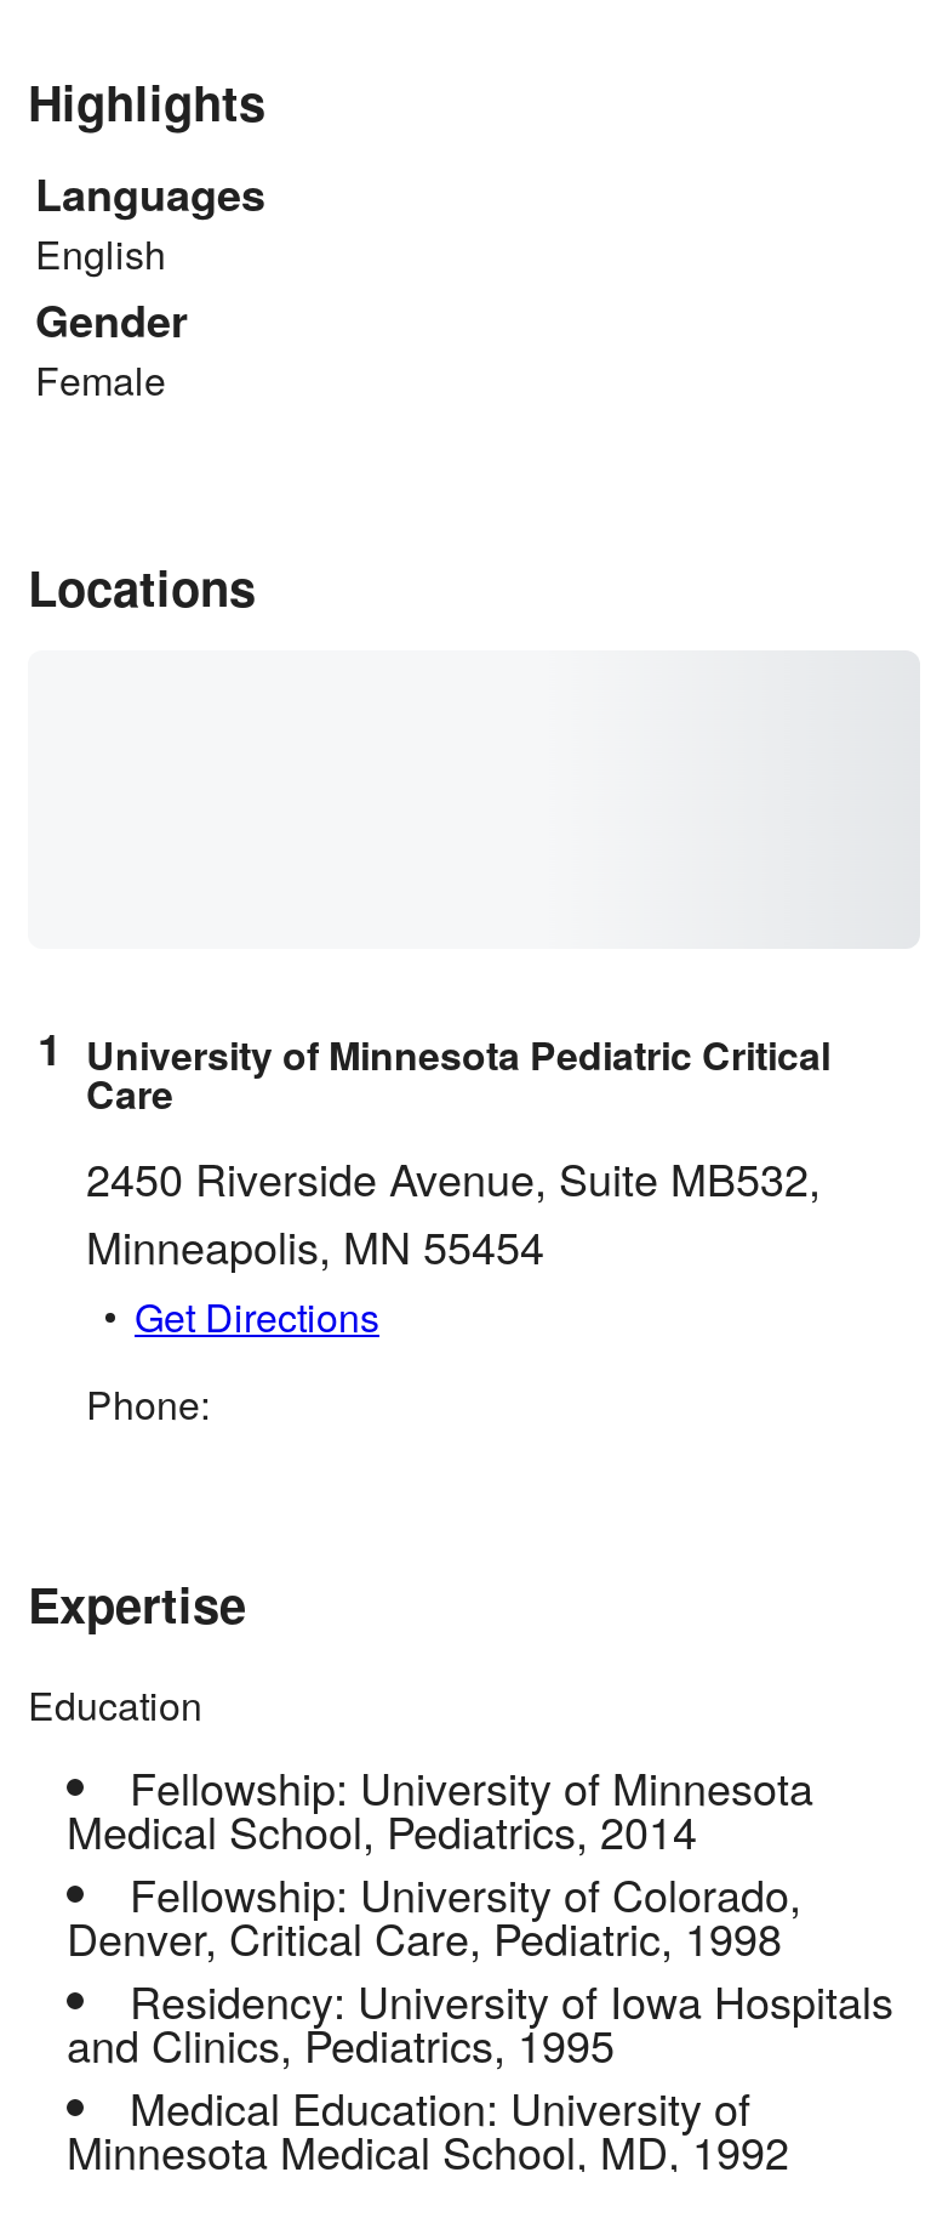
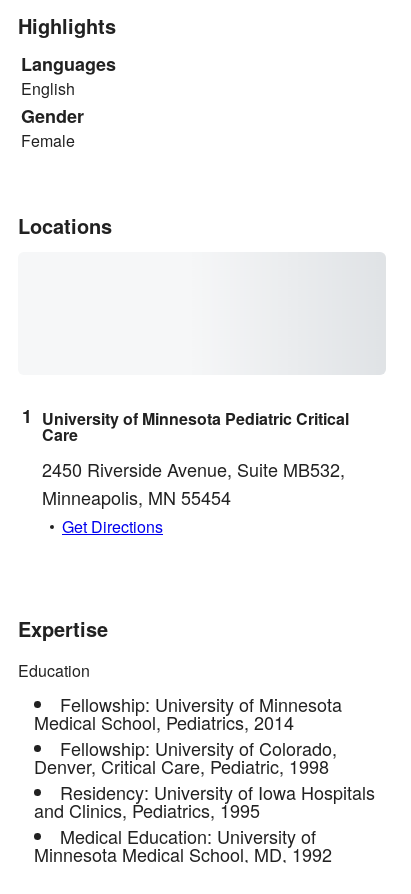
[86,1375,210,1431] Phone: -> none

